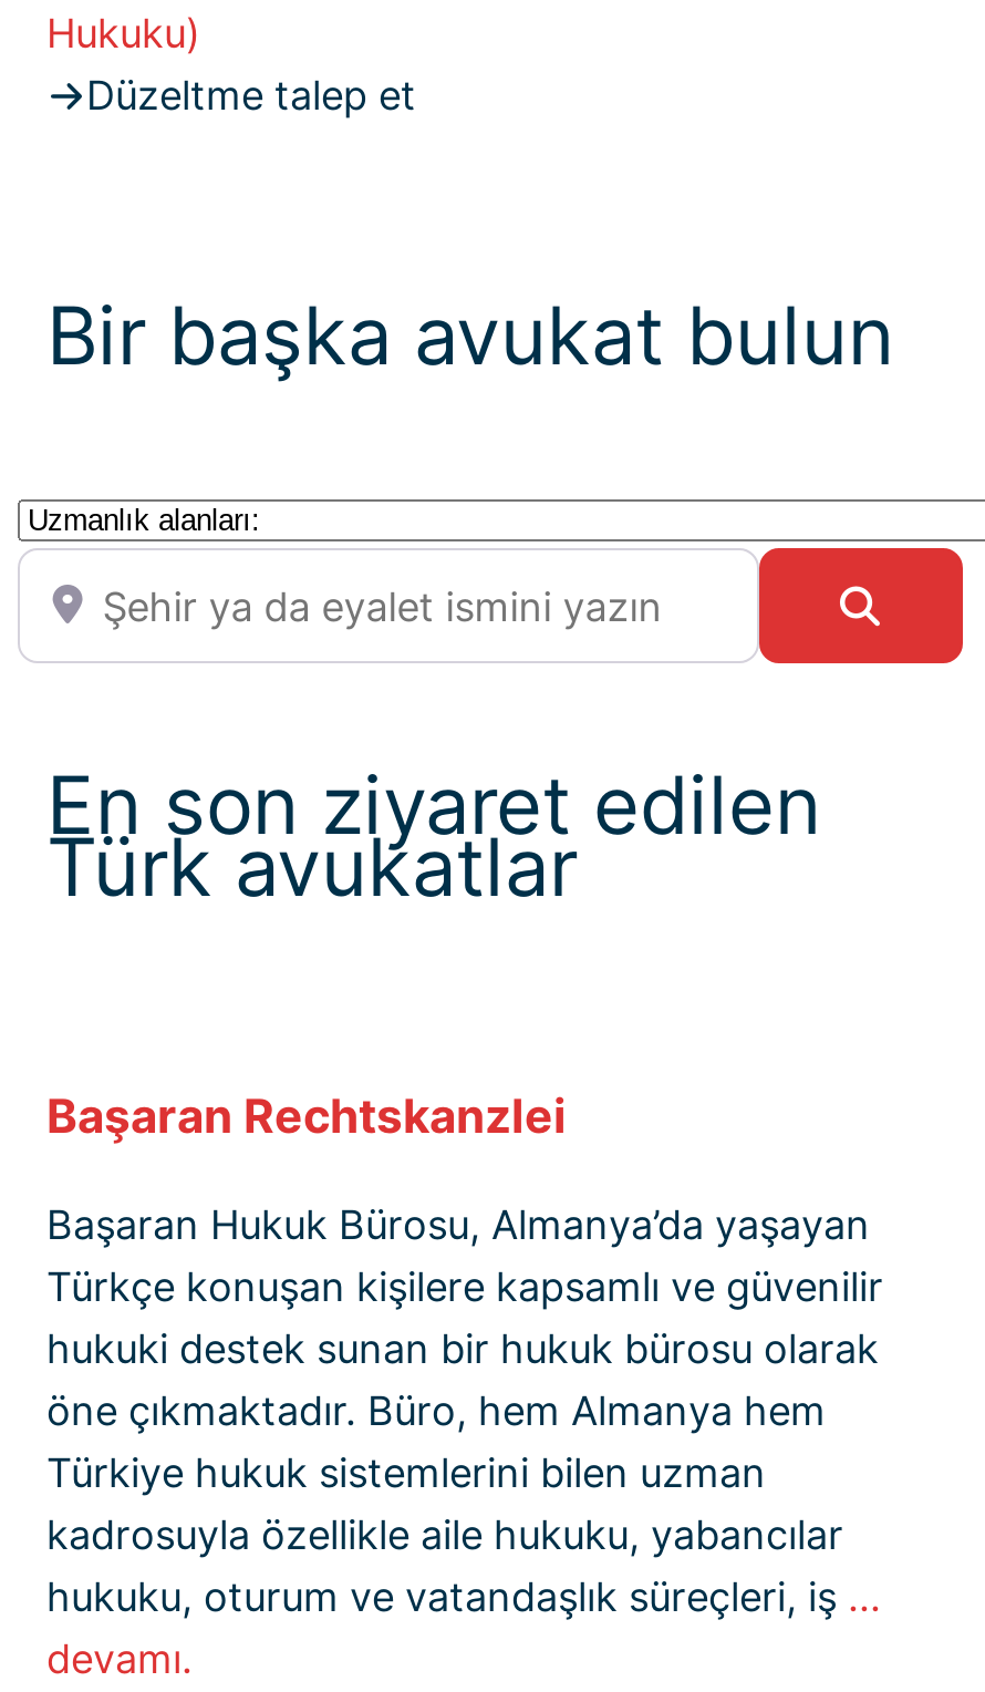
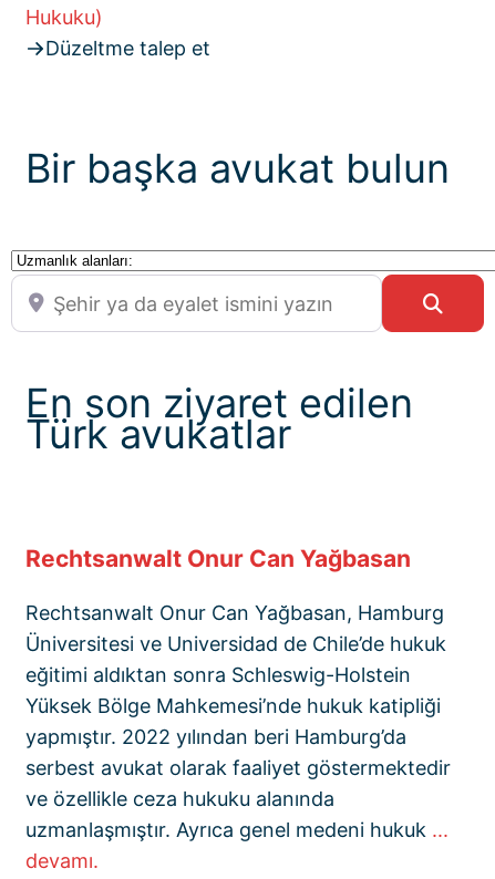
[46,1089,567,1145] Başaran Rechtskanzlei -> [25,545,411,573] Rechtsanwalt Onur Can Yağbasan
[46,1202,883,1621] Başaran Hukuk Bürosu, Almanya’da yaşayan | Türkçe konuşan kişilere kapsamlı ve güvenilir | hukuki destek sunan bir hukuk bürosu olarak | öne çıkmaktadır. Büro, hem Almanya hem | Türkiye hukuk sistemlerini bilen uzman | kadrosuyla özellikle aile hukuku, yabancılar | hukuku, oturum ve vatandaşlık süreçleri, iş... -> [25,602,451,842] Rechtsanwalt Onur Can Yağbasan, Hamburg | Üniversitesi ve Universidad de Chile’de hukuk | eğitimi aldıktan sonra Schleswig-Holstein | Yüksek Bölge Mahkemesi’nde hukuk katipliği | yapmıştır. 2022 yılından beri Hamburg’da | serbest avukat olarak faaliyet göstermektedir | ve özellikle ceza hukuku alanında | uzmanlaşmıştır. Ayrıca genel medeni hukuk...

